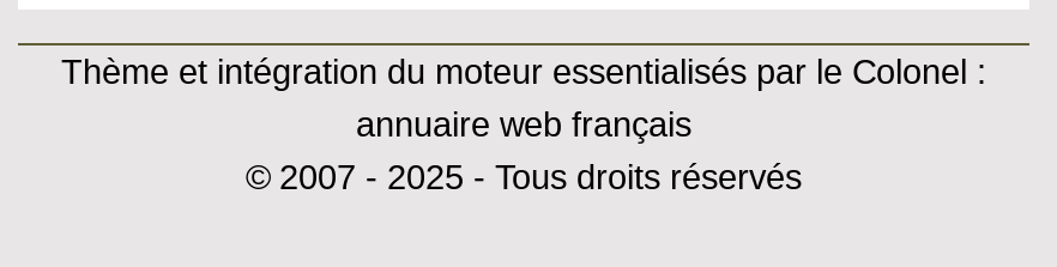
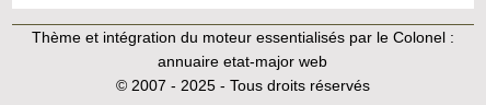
[356,105,691,144] annuaire web français -> [158,52,328,70] annuaire etat-major web

